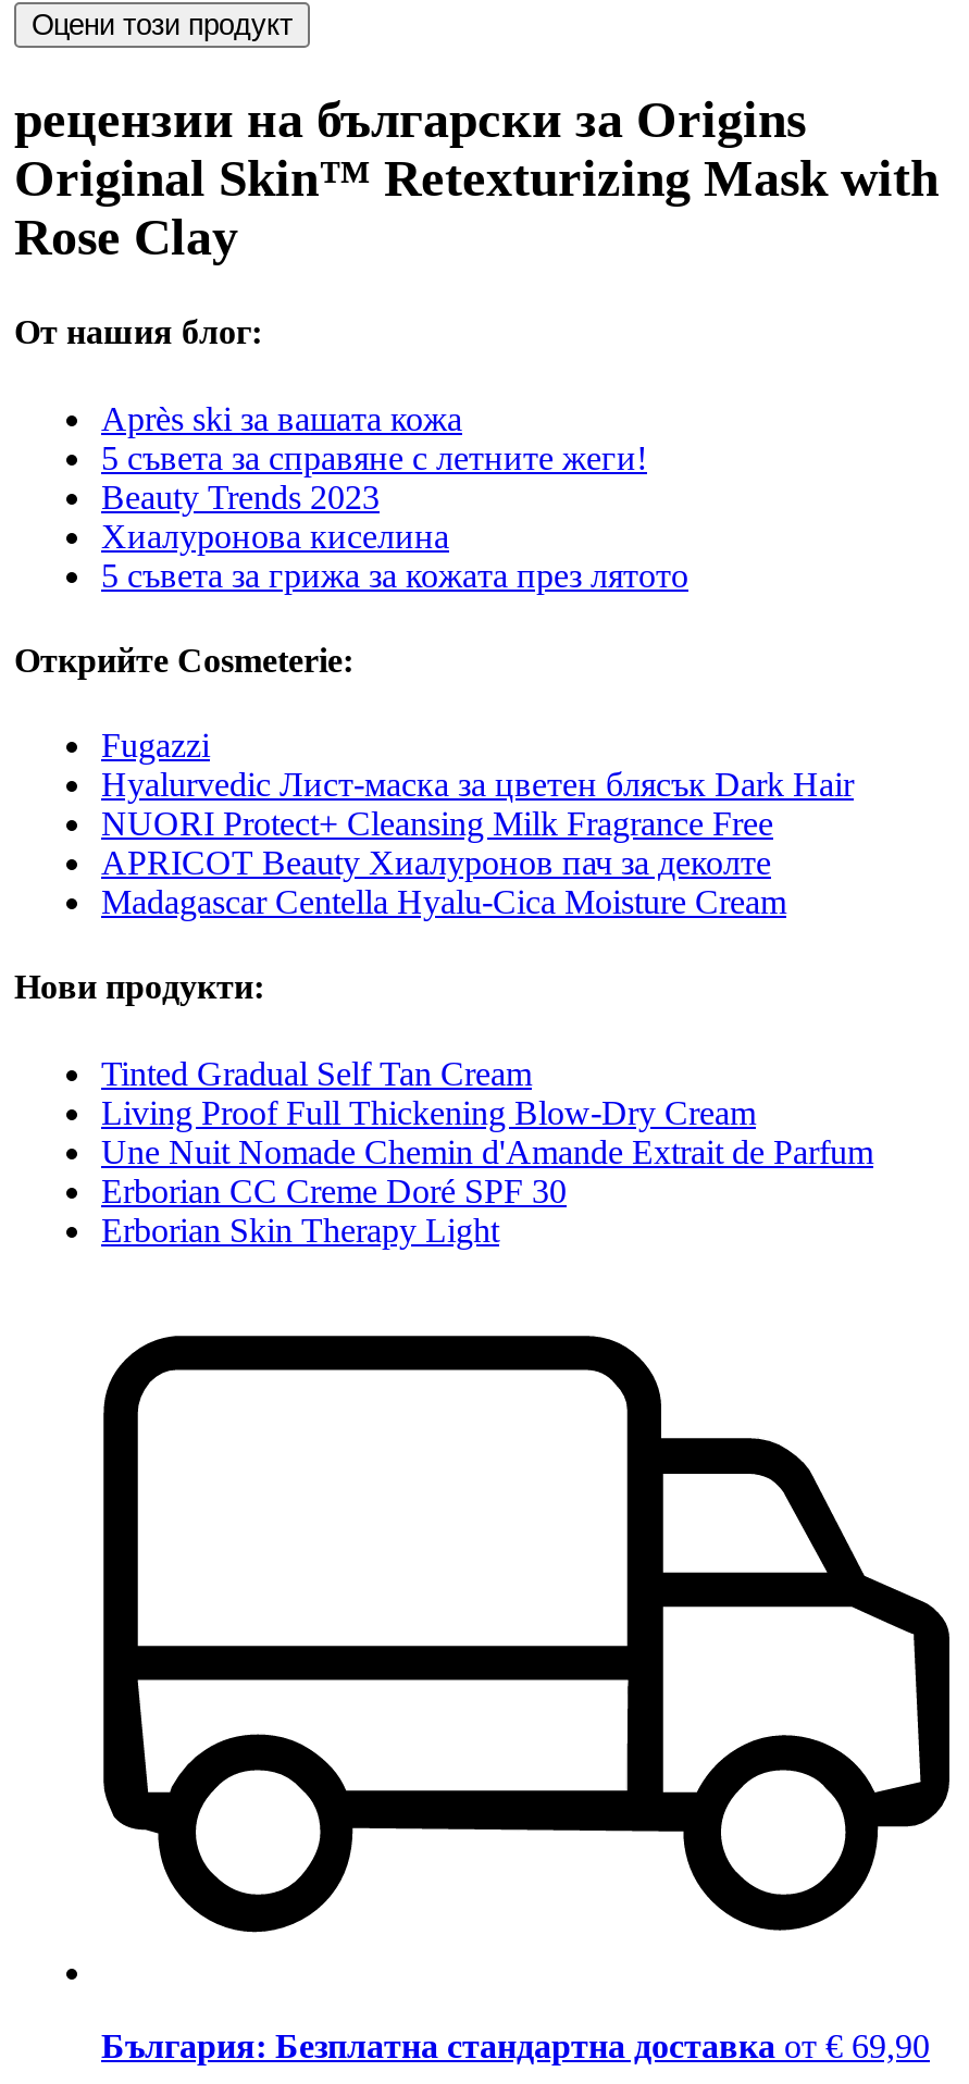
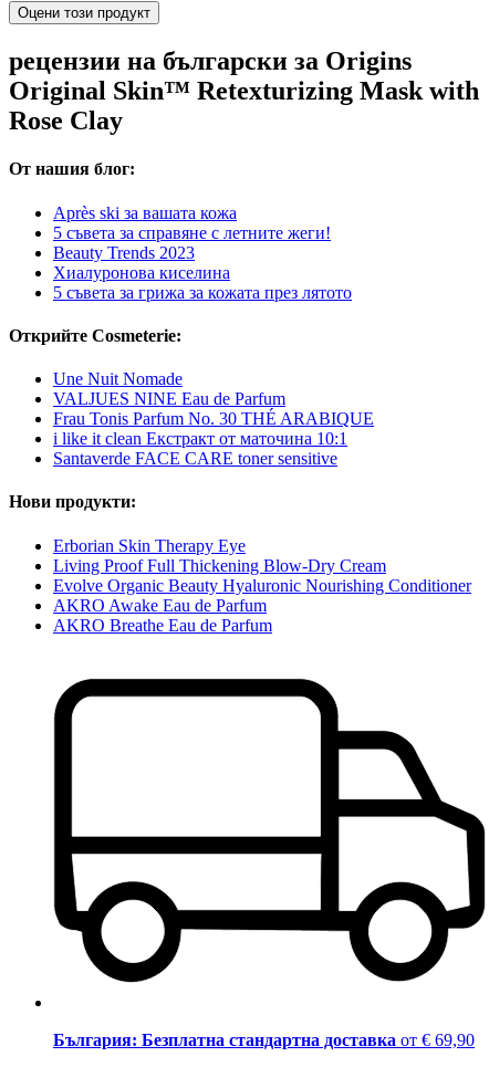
[101,727,854,921] Fugazzi | Hyalurvedic Лист-маска за цветен блясък Dark Hair | NUORI Protect+ Cleansing Milk Fragrance Free | APRICOT Beauty Хиалуронов пач за деколте | Madagascar Centella Hyalu-Cica Moisture Cream -> [53,370,374,468] Une Nuit Nomade | VALJUES NINE Eau de Parfum | Frau Tonis Parfum No. 30 THÉ ARABIQUE | i like it clean Екстракт от маточина 10:1 | Santaverde FACE CARE toner sensitive
[101,1054,532,1091] Tinted Gradual Self Tan Cream -> [53,536,246,555] Erborian Skin Therapy Eye
[101,1133,873,1248] Une Nuit Nomade Chemin d'Amande Extrait de Parfum | Erborian CC Creme Doré SPF 30 | Erborian Skin Therapy Light -> [53,576,471,634] Evolve Organic Beauty Hyaluronic Nourishing Conditioner | AKRO Awake Eau de Parfum | AKRO Breathe Eau de Parfum

